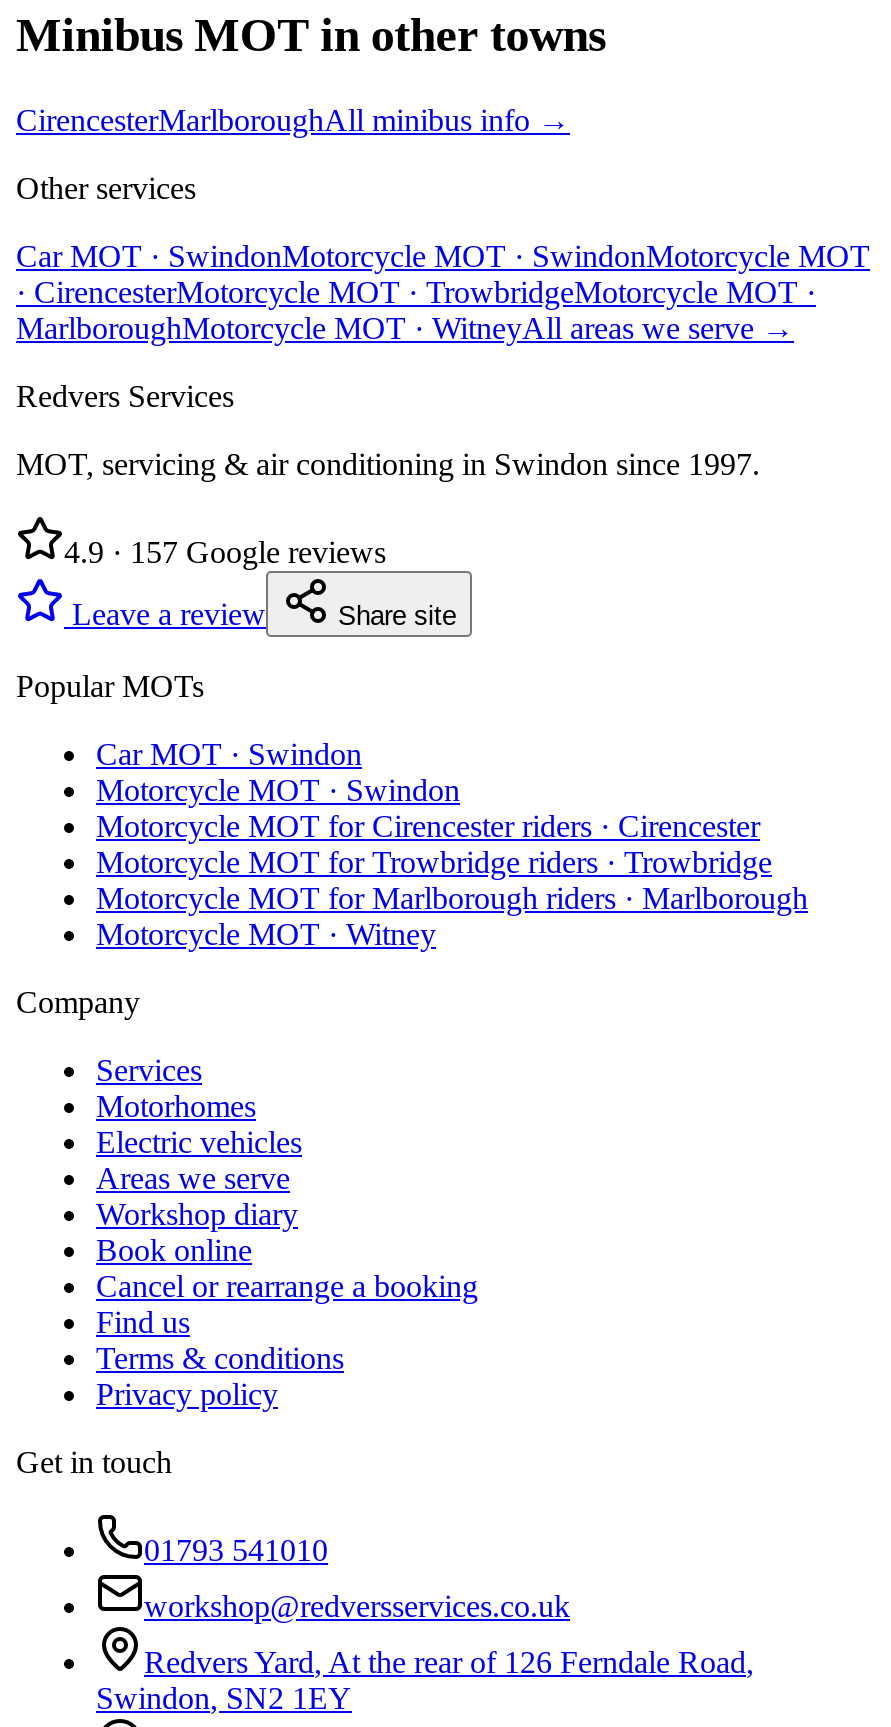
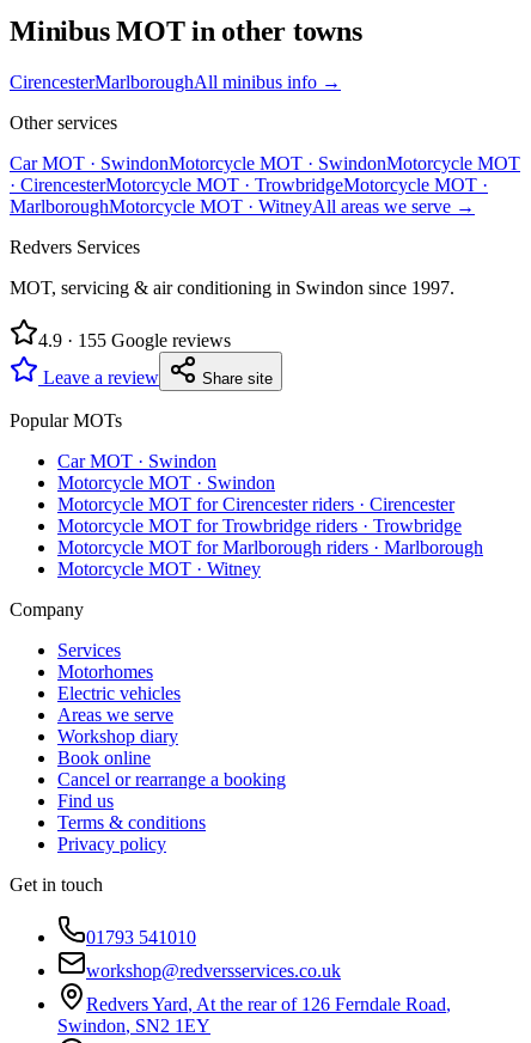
[64,535,386,569] 4.9 · 157 Google reviews -> [38,330,231,351] 4.9 · 155 Google reviews

